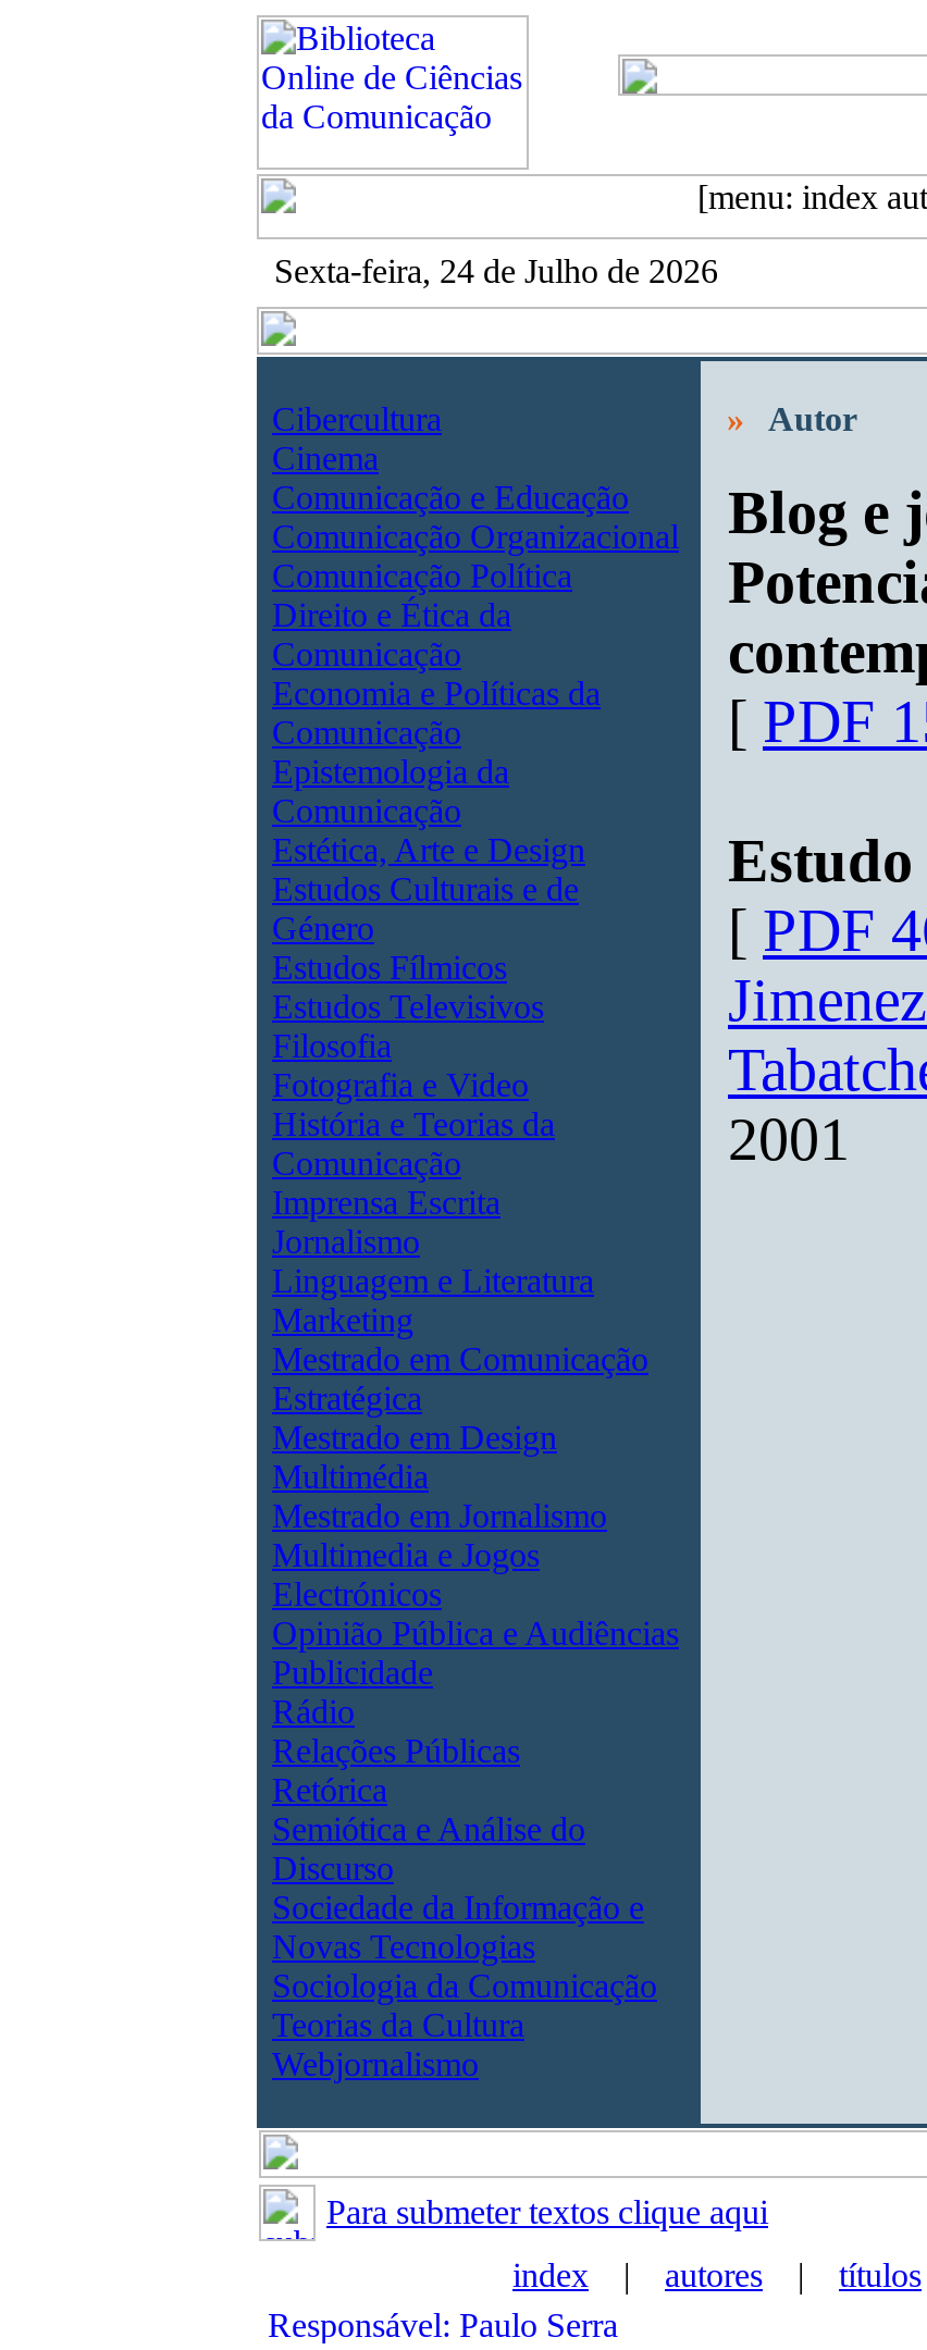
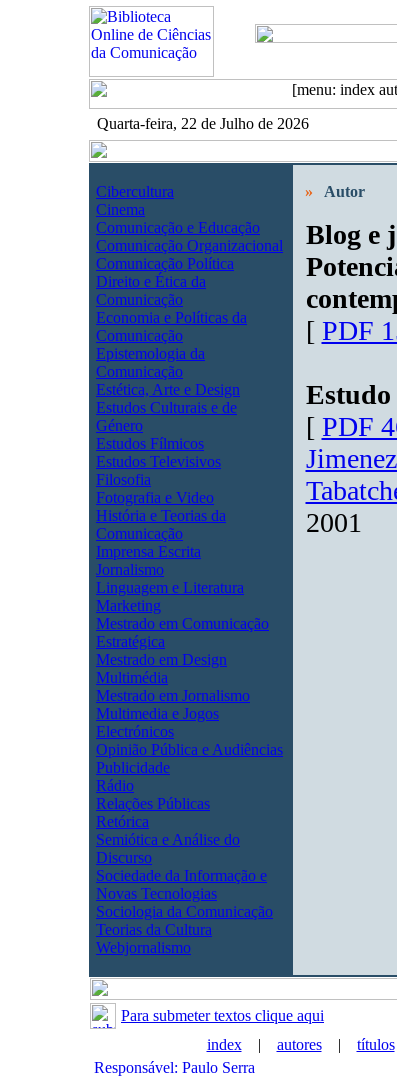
[274,252,744,289] Sexta-feira, 24 de Julho de 2026 -> [97,115,321,132] Quarta-feira, 22 de Julho de 2026

